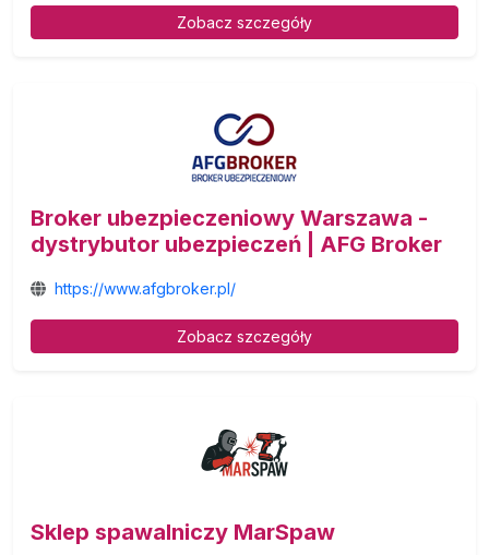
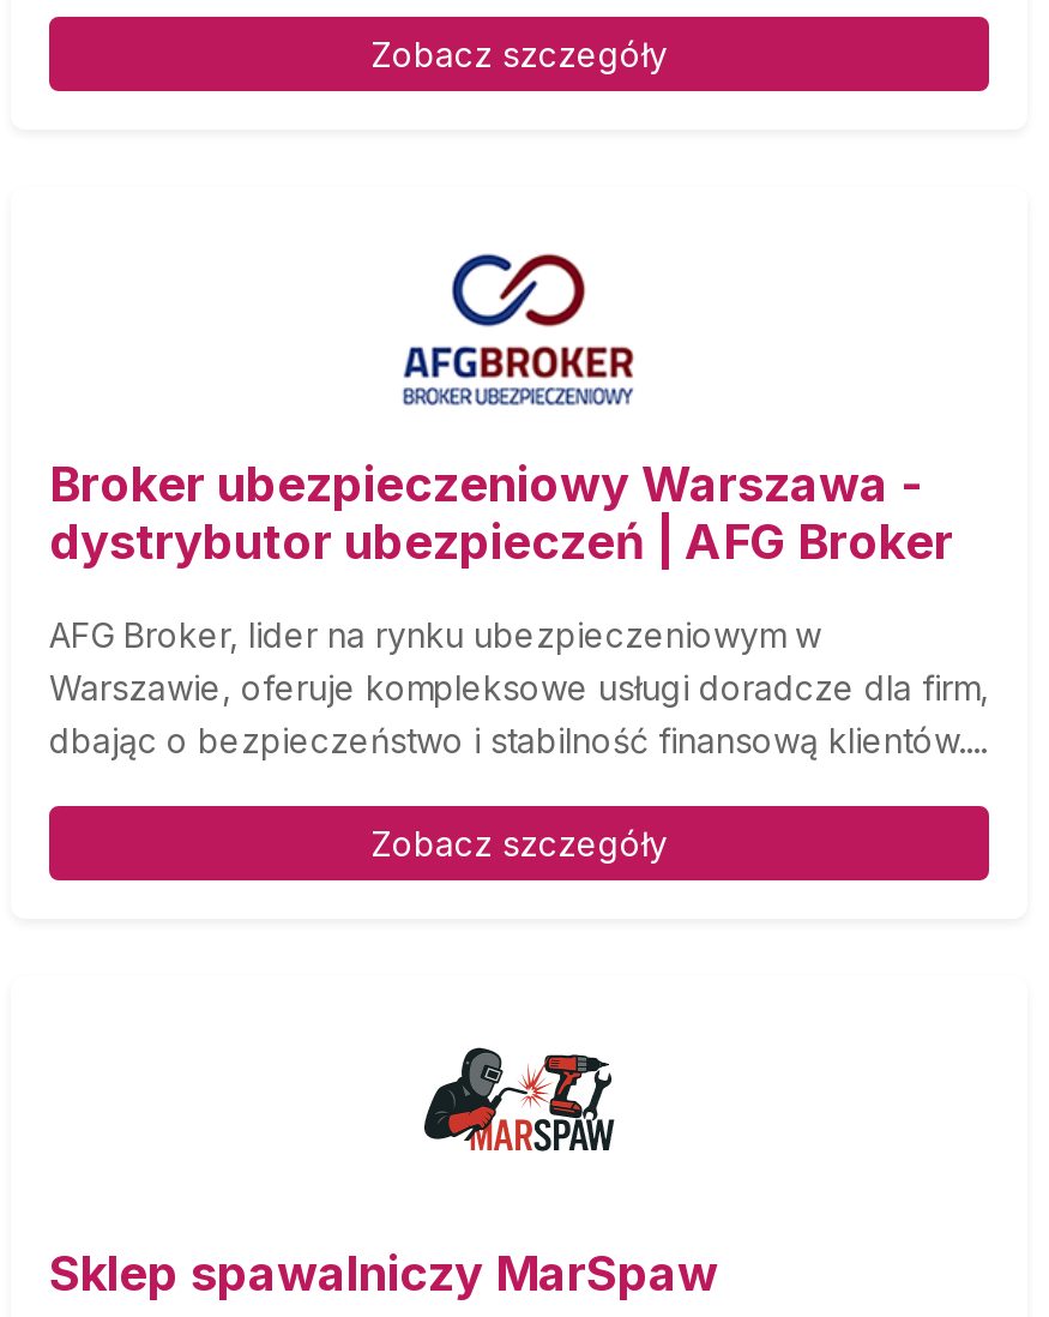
[55,279,236,298] https://www.afgbroker.pl/ -> [49,614,989,761] AFG Broker, lider na rynku ubezpieczeniowym w | Warszawie, oferuje kompleksowe usługi doradcze dla firm, | dbając o bezpieczeństwo i stabilność finansową klientów....

